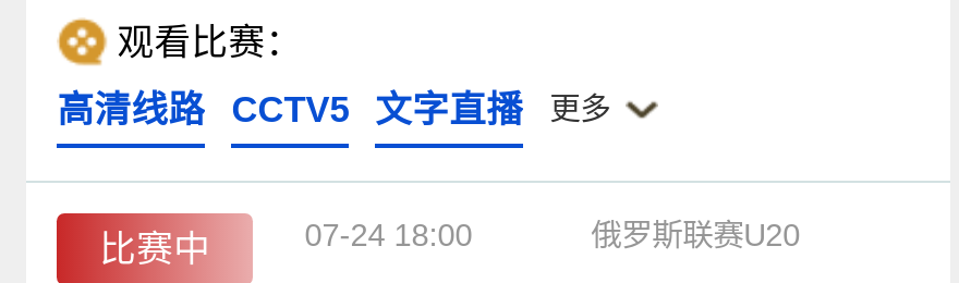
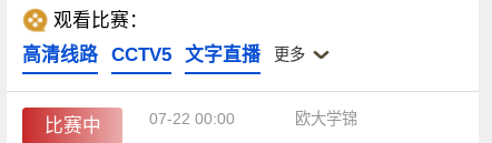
[304,218,800,253] 07-24 18:00 | 俄罗斯联赛U20 -> [149,110,357,128] 07-22 00:00 | 欧大学锦

